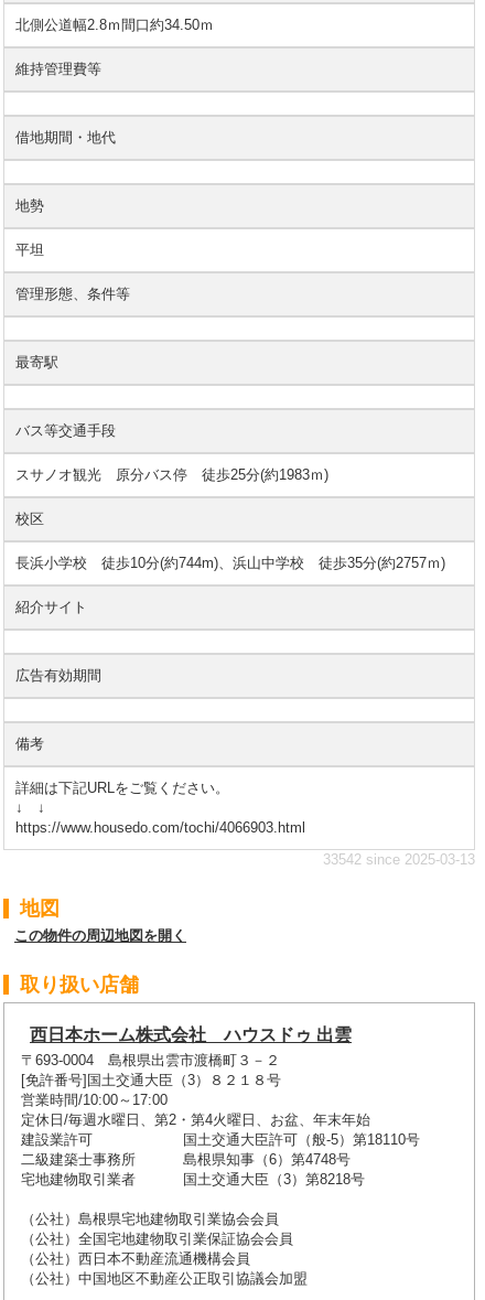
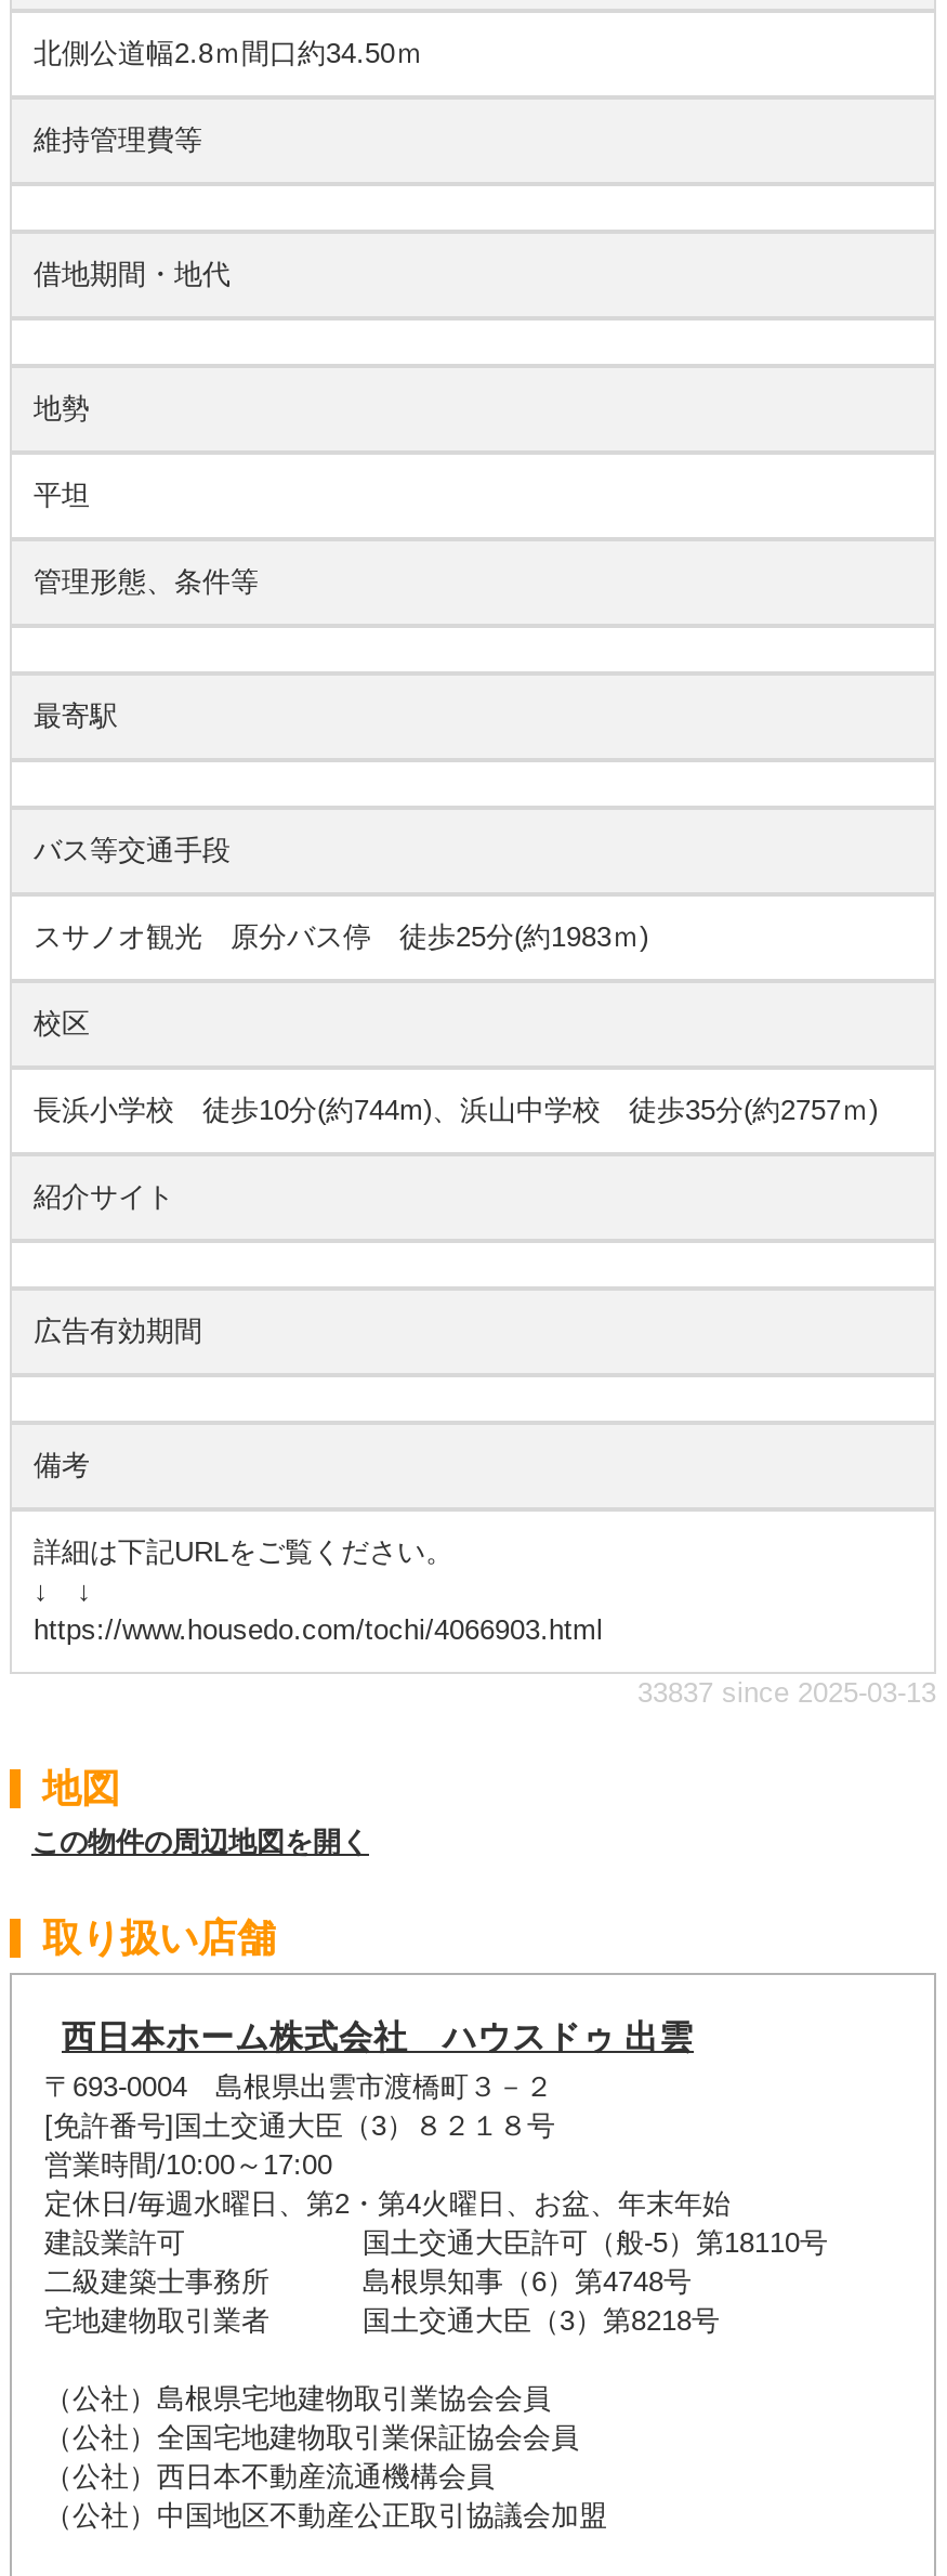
[323,852,475,868] 33542 since 2025-03-13 -> [637,1677,936,1710] 33837 since 2025-03-13

